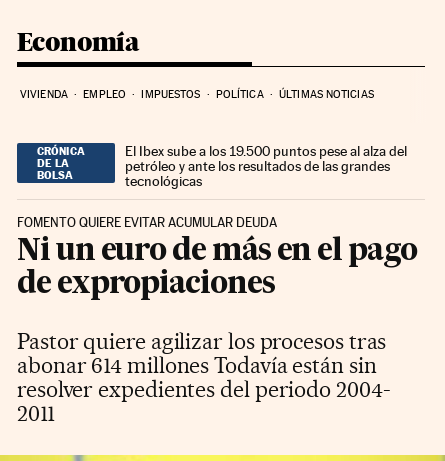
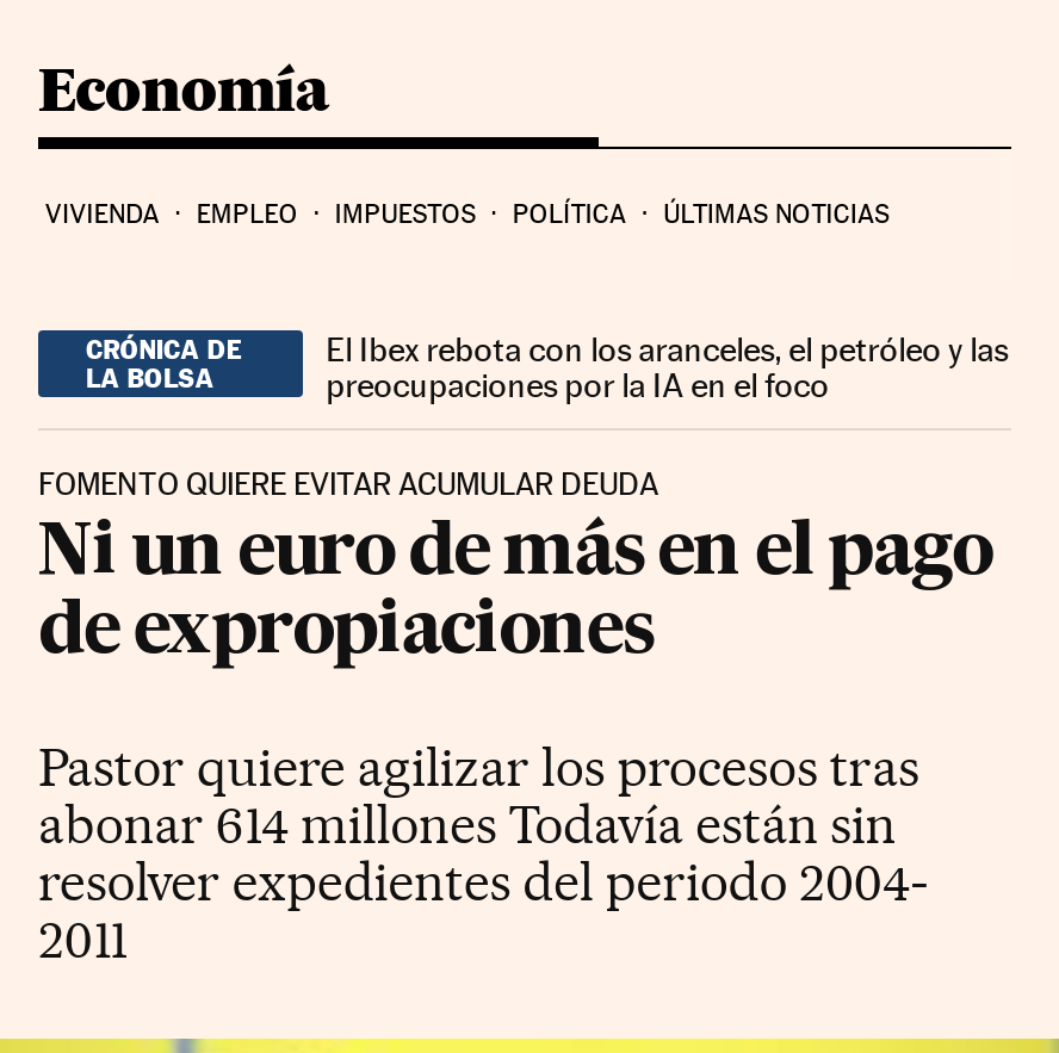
[125,143,407,189] El Ibex sube a los 19.500 puntos pese al alza del | petróleo y ante los resultados de las grandes | tecnológicas -> [326,329,1008,403] El Ibex rebota con los aranceles, el petróleo y las | preocupaciones por la IA en el foco

